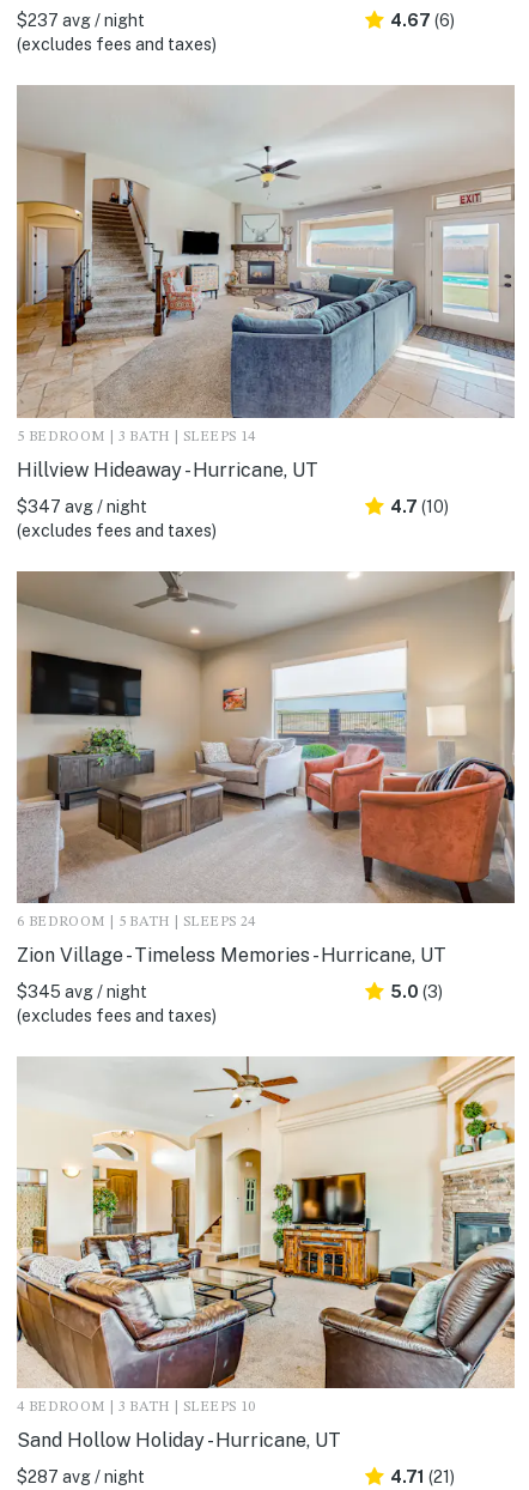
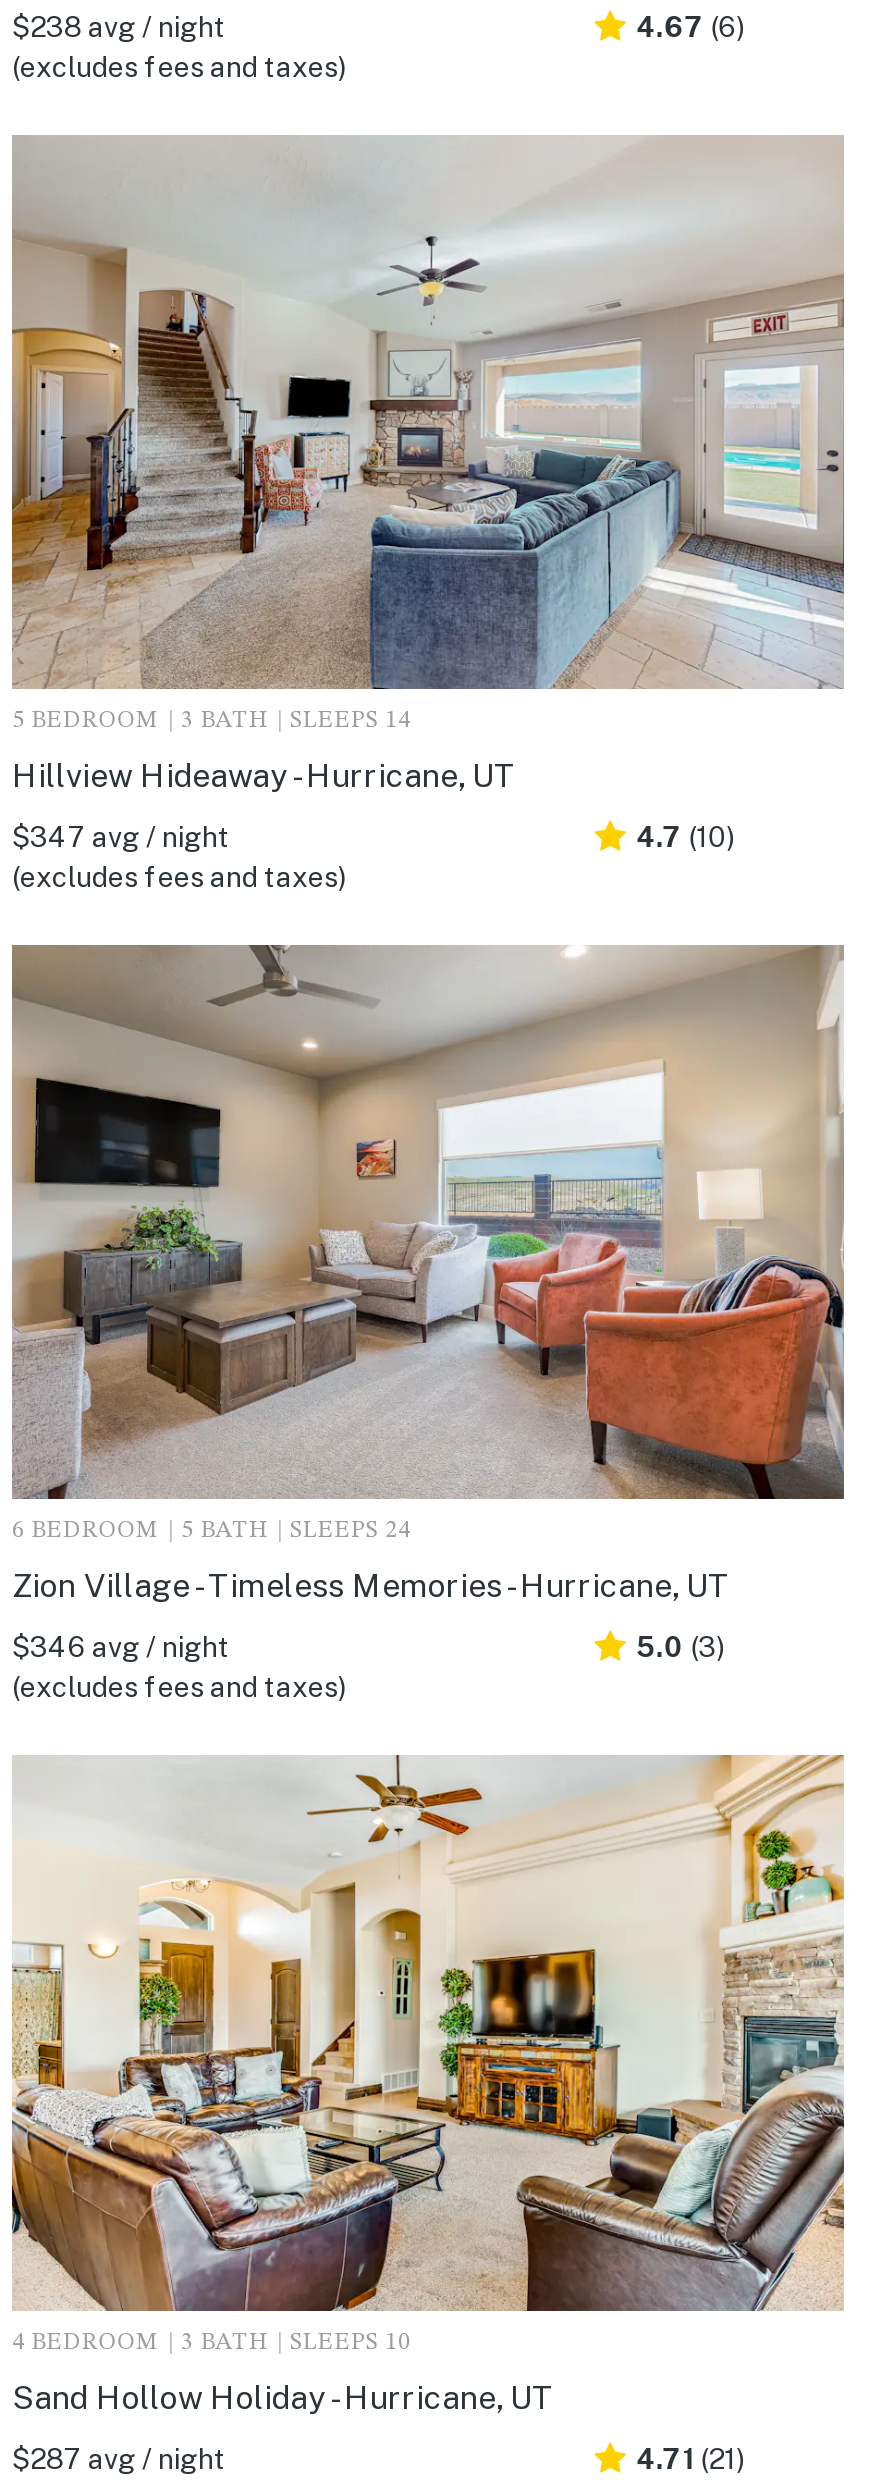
[17,11,145,30] $237 avg / night -> [12,11,226,43] $238 avg / night
[17,982,147,1001] $345 avg / night -> [12,1632,230,1664] $346 avg / night

